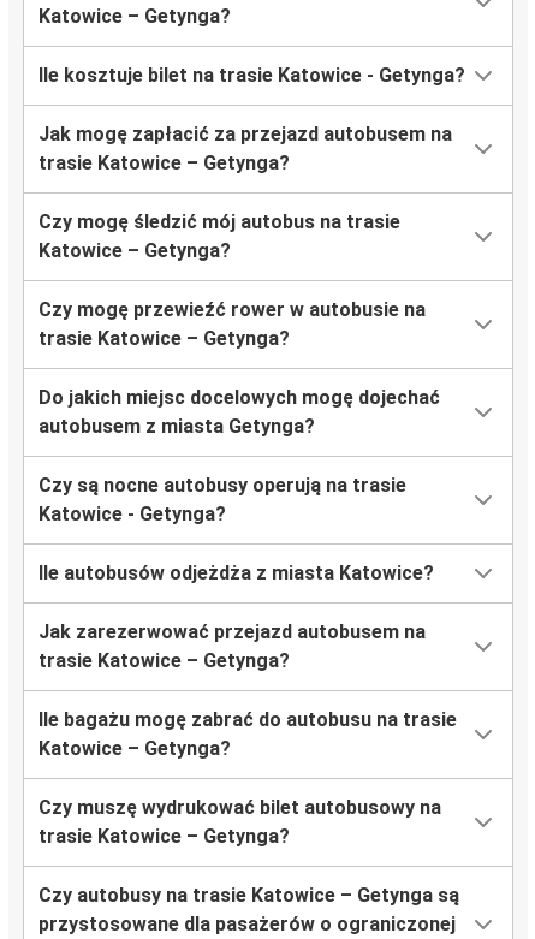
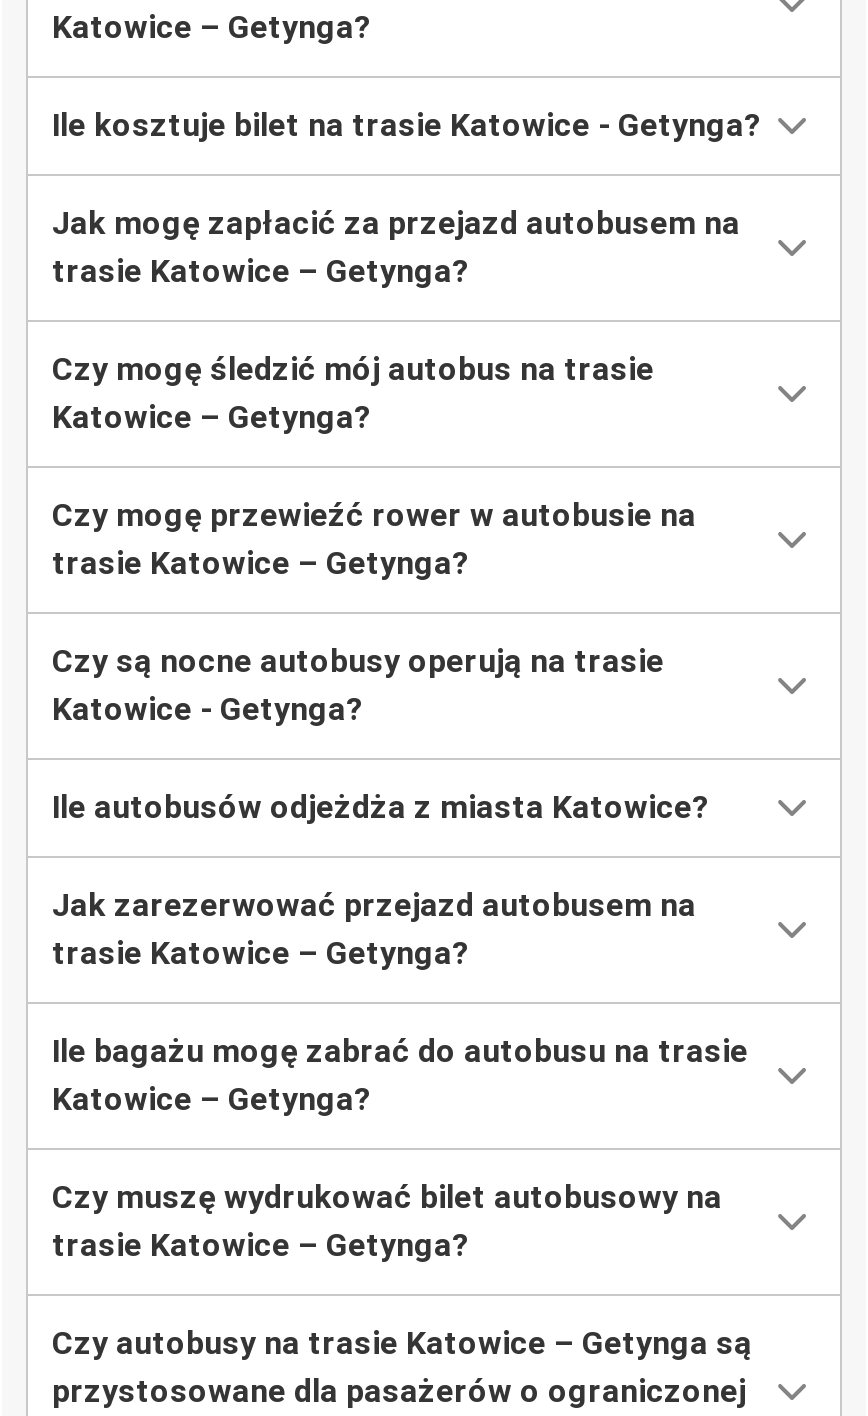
[38,386,440,438] Do jakich miejsc docelowych mogę dojechać | autobusem z miasta Getynga? -> none

